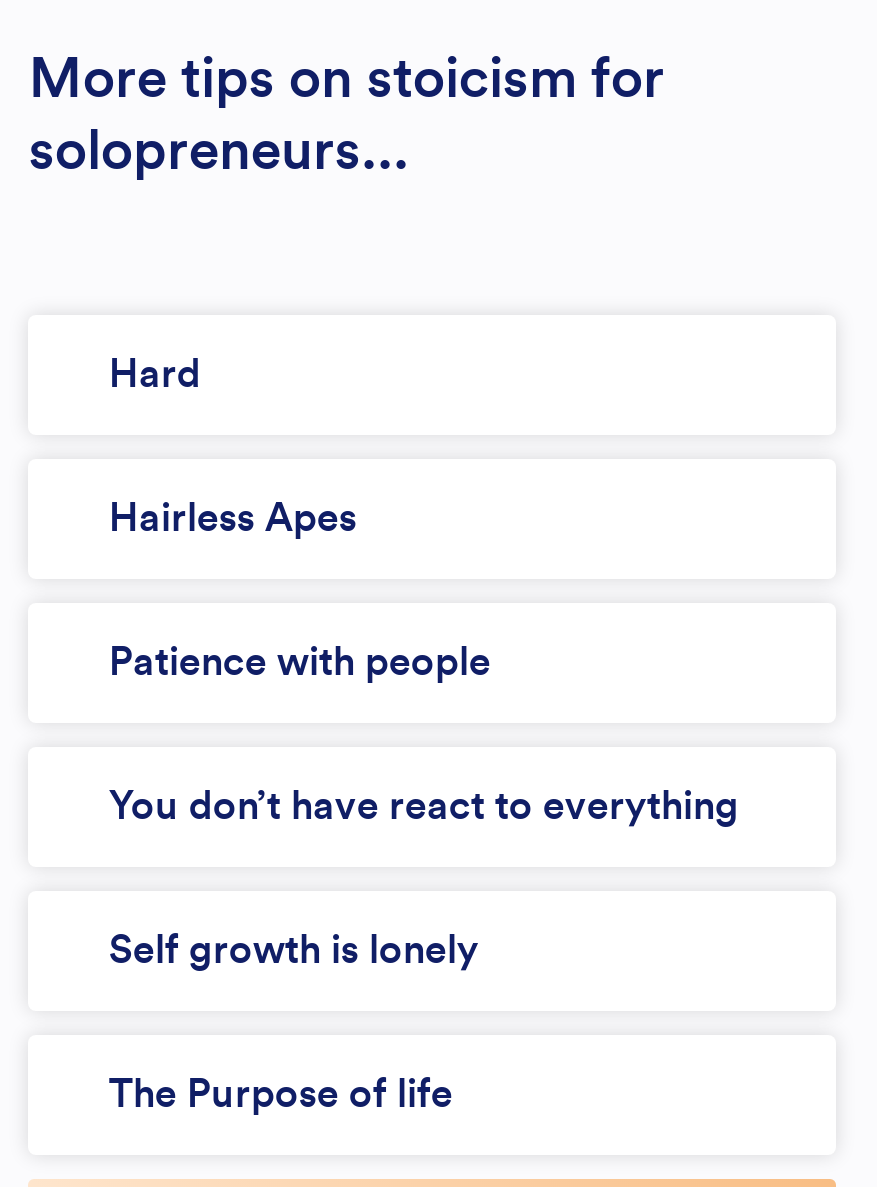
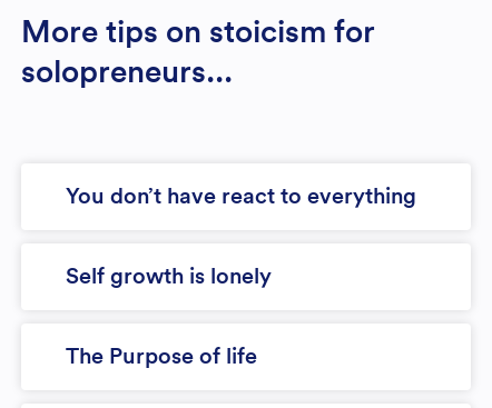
[109,355,201,395] Hard -> none
[109,499,357,539] Hairless Apes -> none
[109,643,491,683] Patience with people -> none

